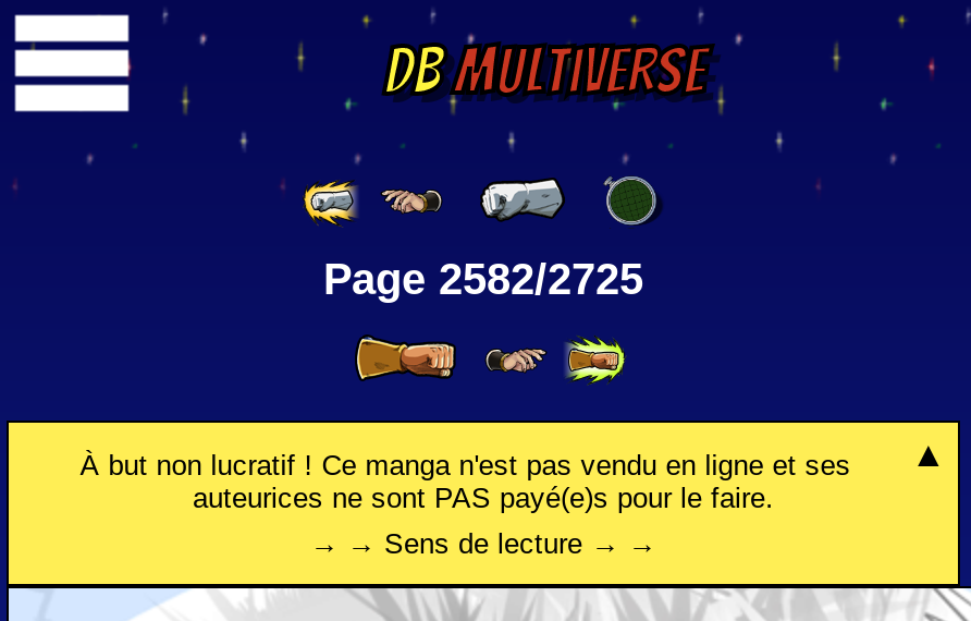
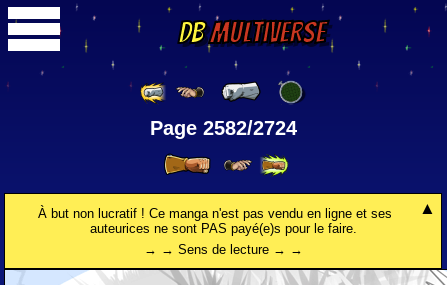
[323,255,643,303] Page 2582/2725 -> [149,117,296,139] Page 2582/2724

